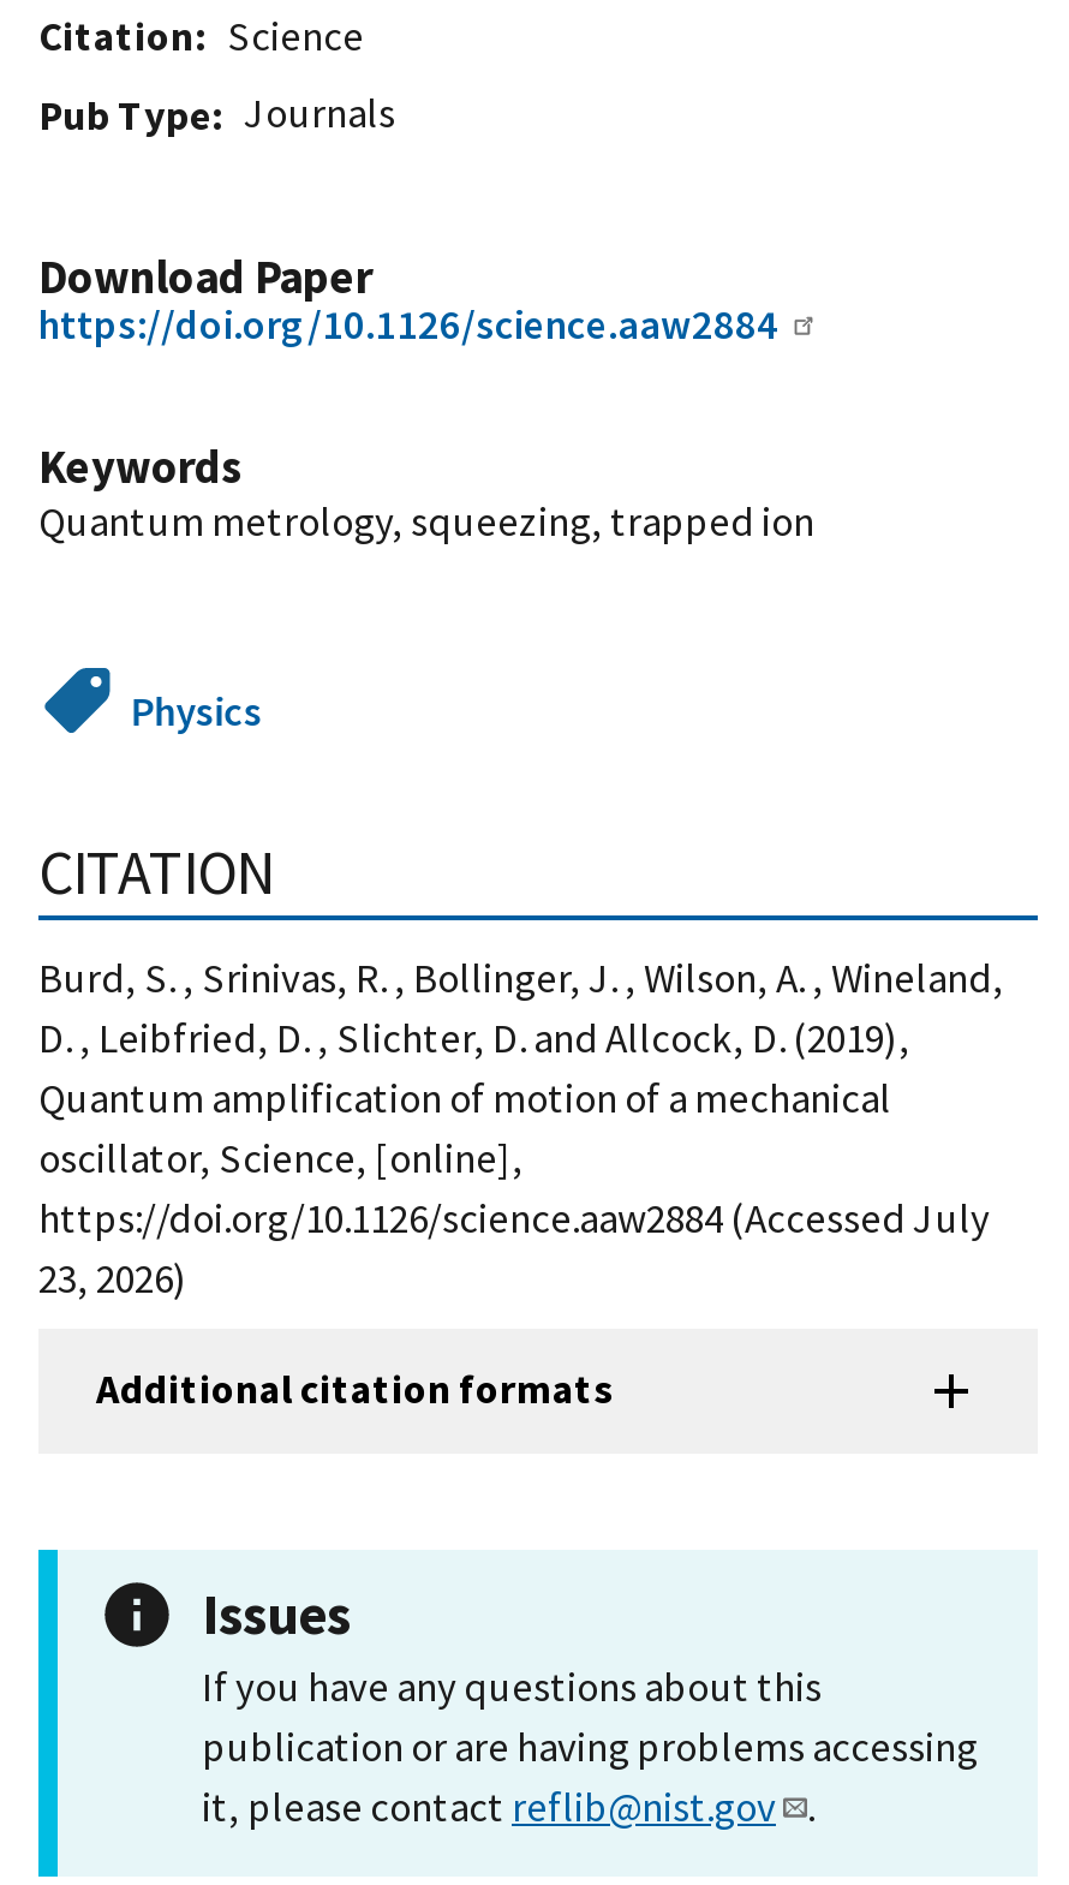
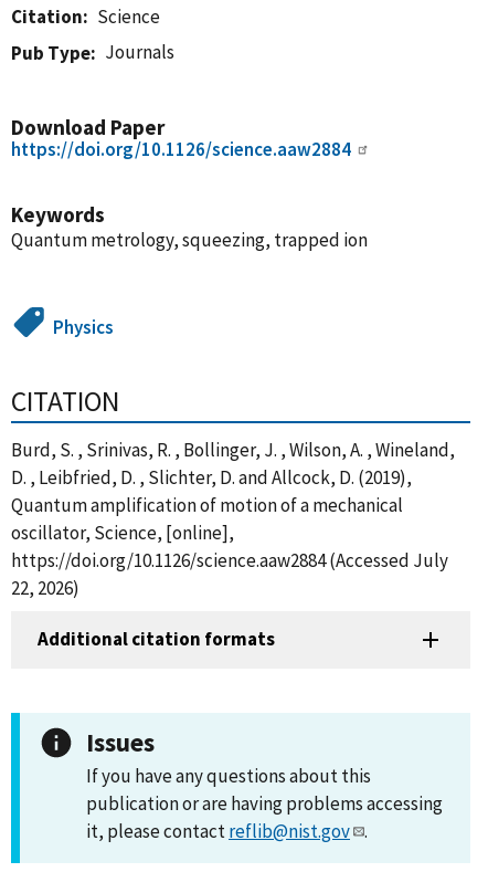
[38,1252,187,1304] 23, 2026) -> [11,576,79,600] 22, 2026)

